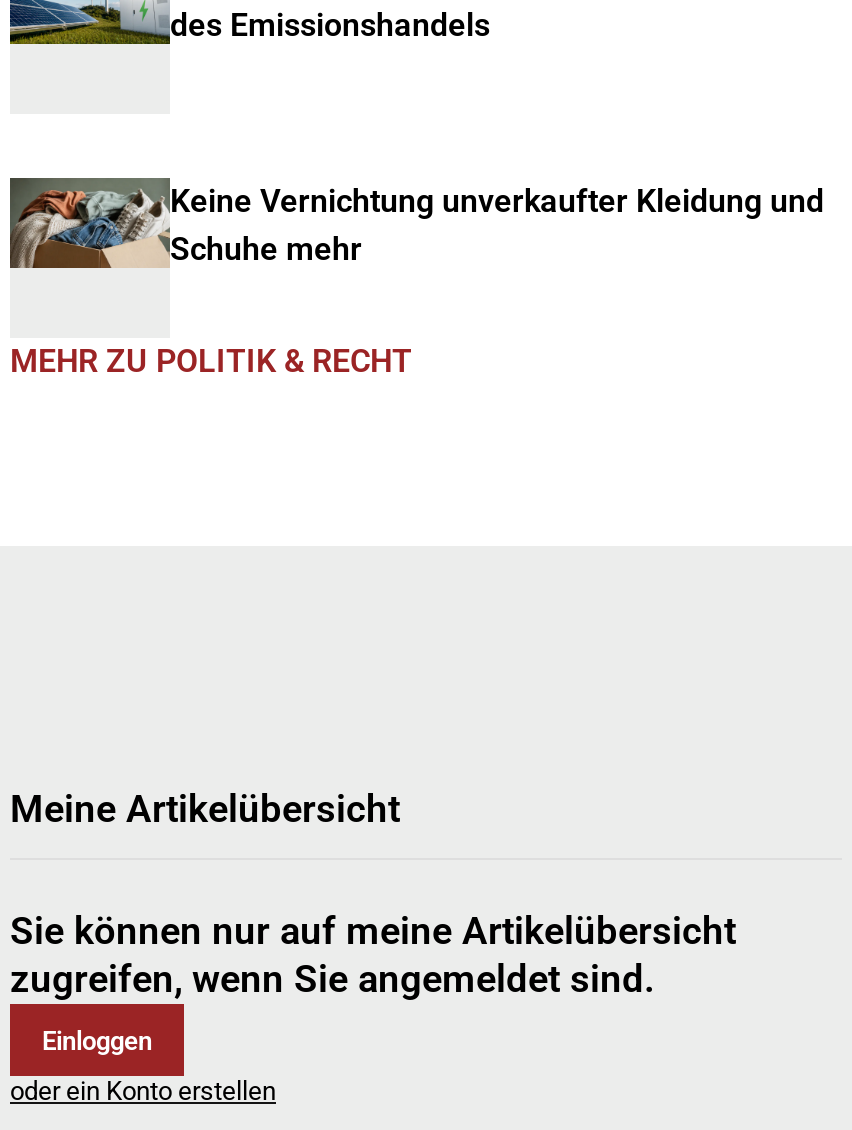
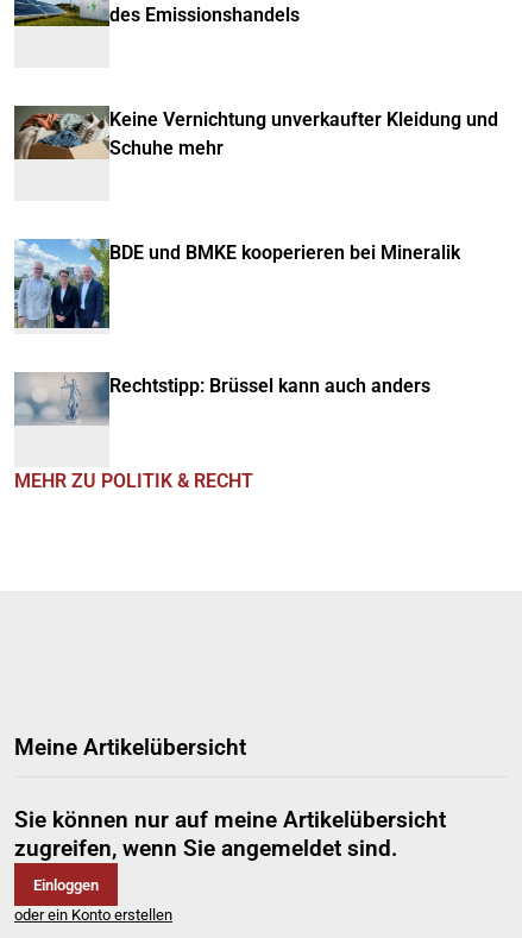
none -> [13,238,460,329] [image] | BDE und BMKE kooperieren bei Mineralik
none -> [14,372,430,426] [image] | Rechtstipp: Brüssel kann auch anders

